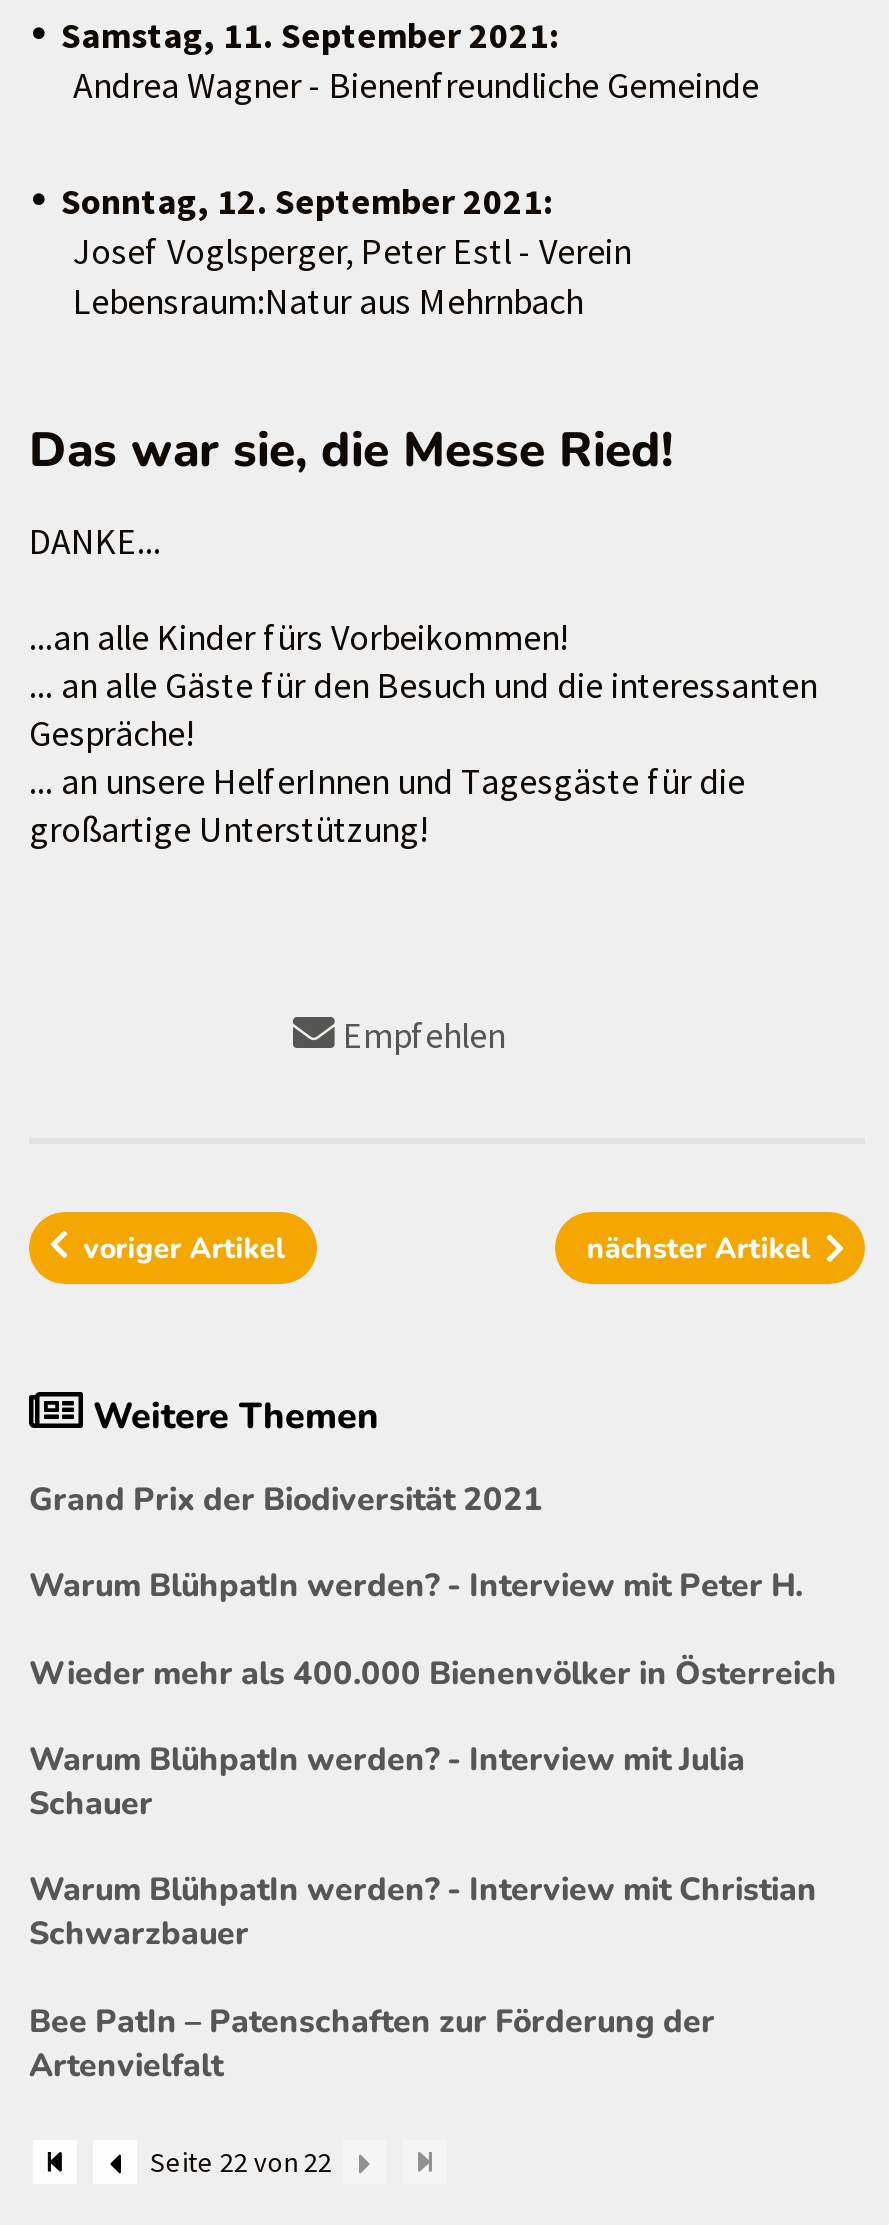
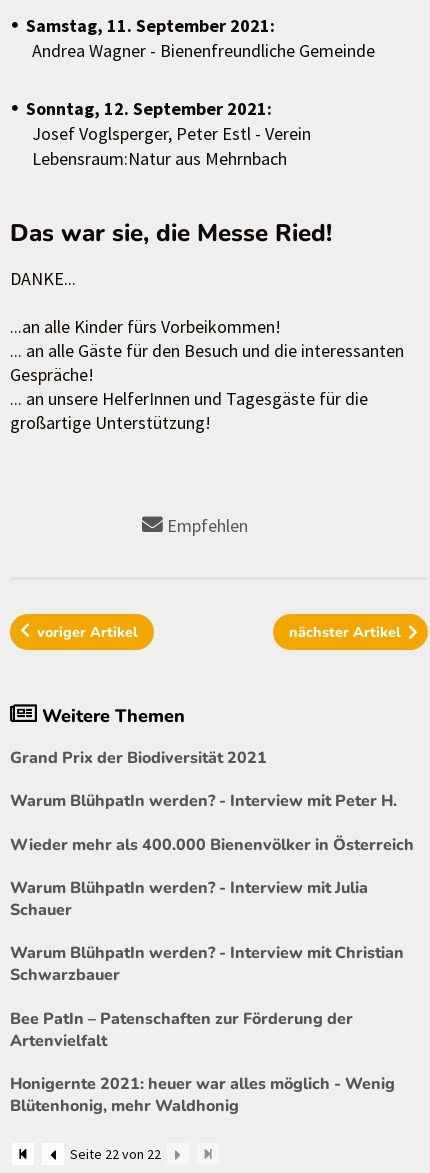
none -> [10,1073,395,1117] Honigernte 2021: heuer war alles möglich - Wenig | Blütenhonig, mehr Waldhonig

